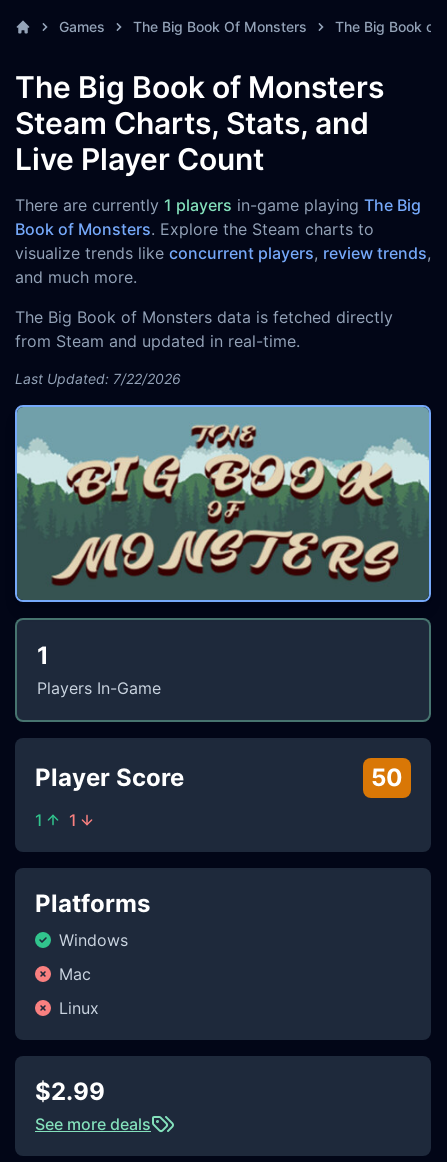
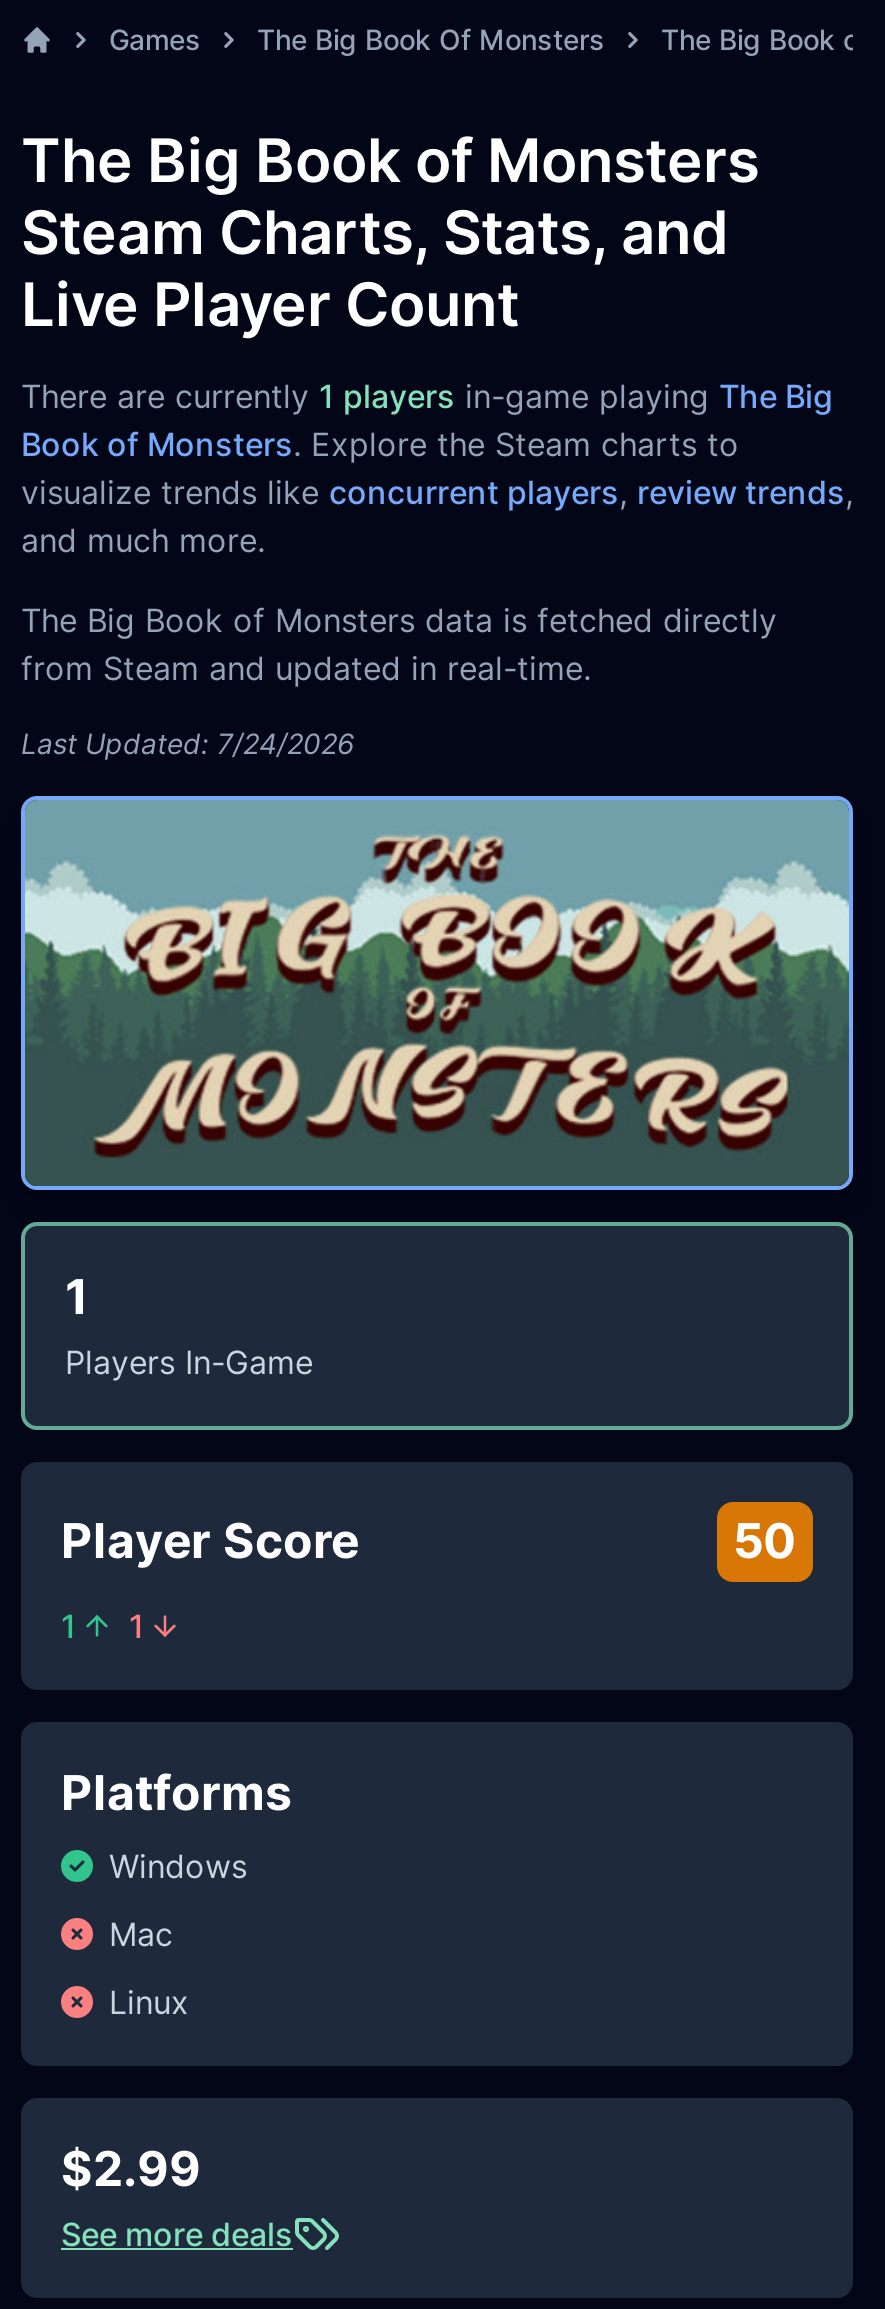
[15,370,181,387] Last Updated: 7/22/2026 -> [21,726,355,760] Last Updated: 7/24/2026

